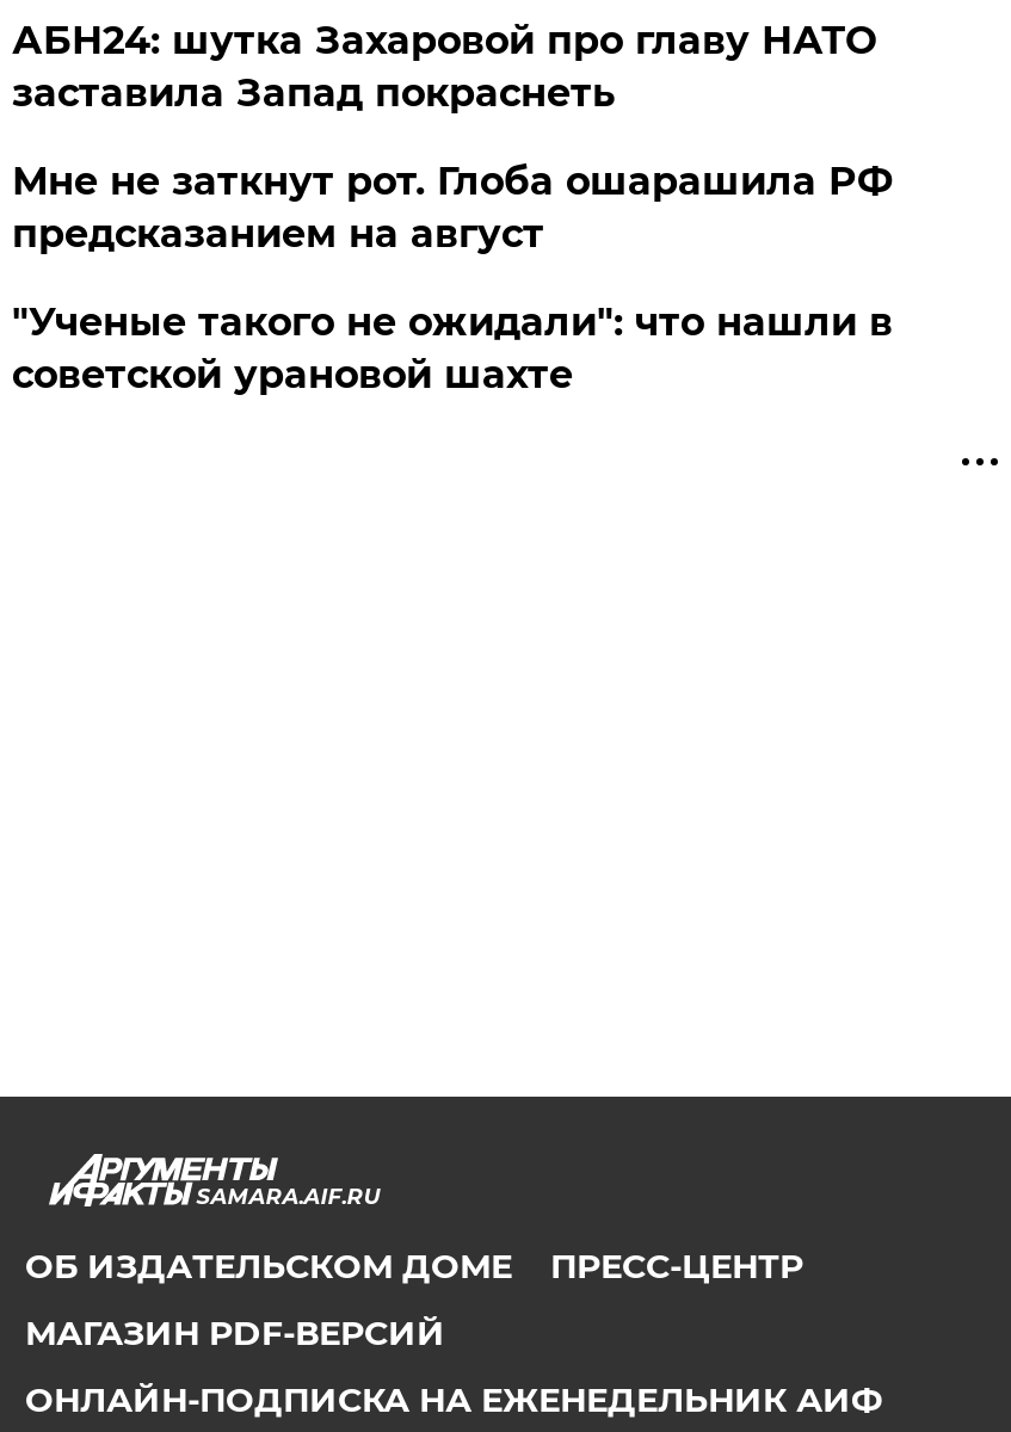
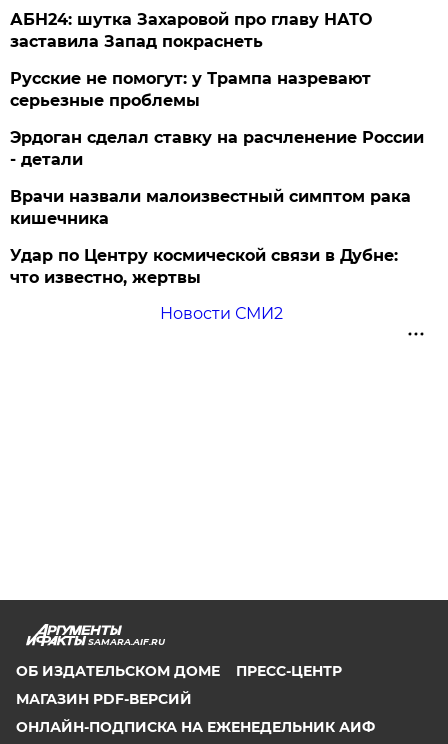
[12,159,893,397] Мне не заткнут рот. Глоба ошарашила РФ | предсказанием на август | "Ученые такого не ожидали": что нашли в | советской урановой шахте -> [10,69,424,323] Русские не помогут: у Трампа назревают | серьезные проблемы | Эрдоган сделал ставку на расчленение России | - детали | Врачи назвали малоизвестный симптом рака | кишечника | Удар по Центру космической связи в Дубне: | что известно, жертвы | Новости СМИ2

